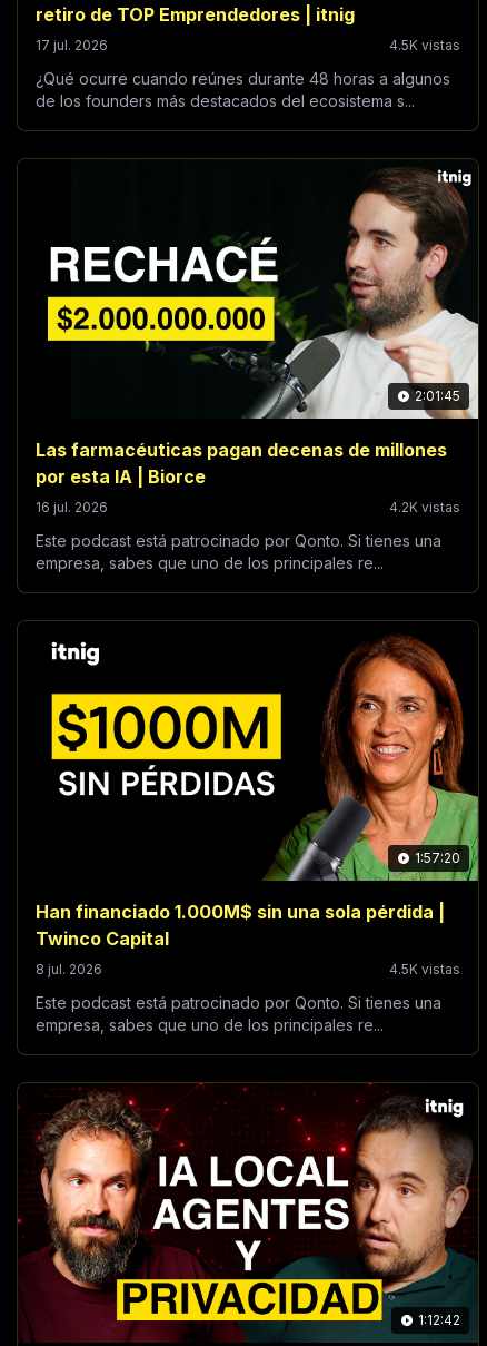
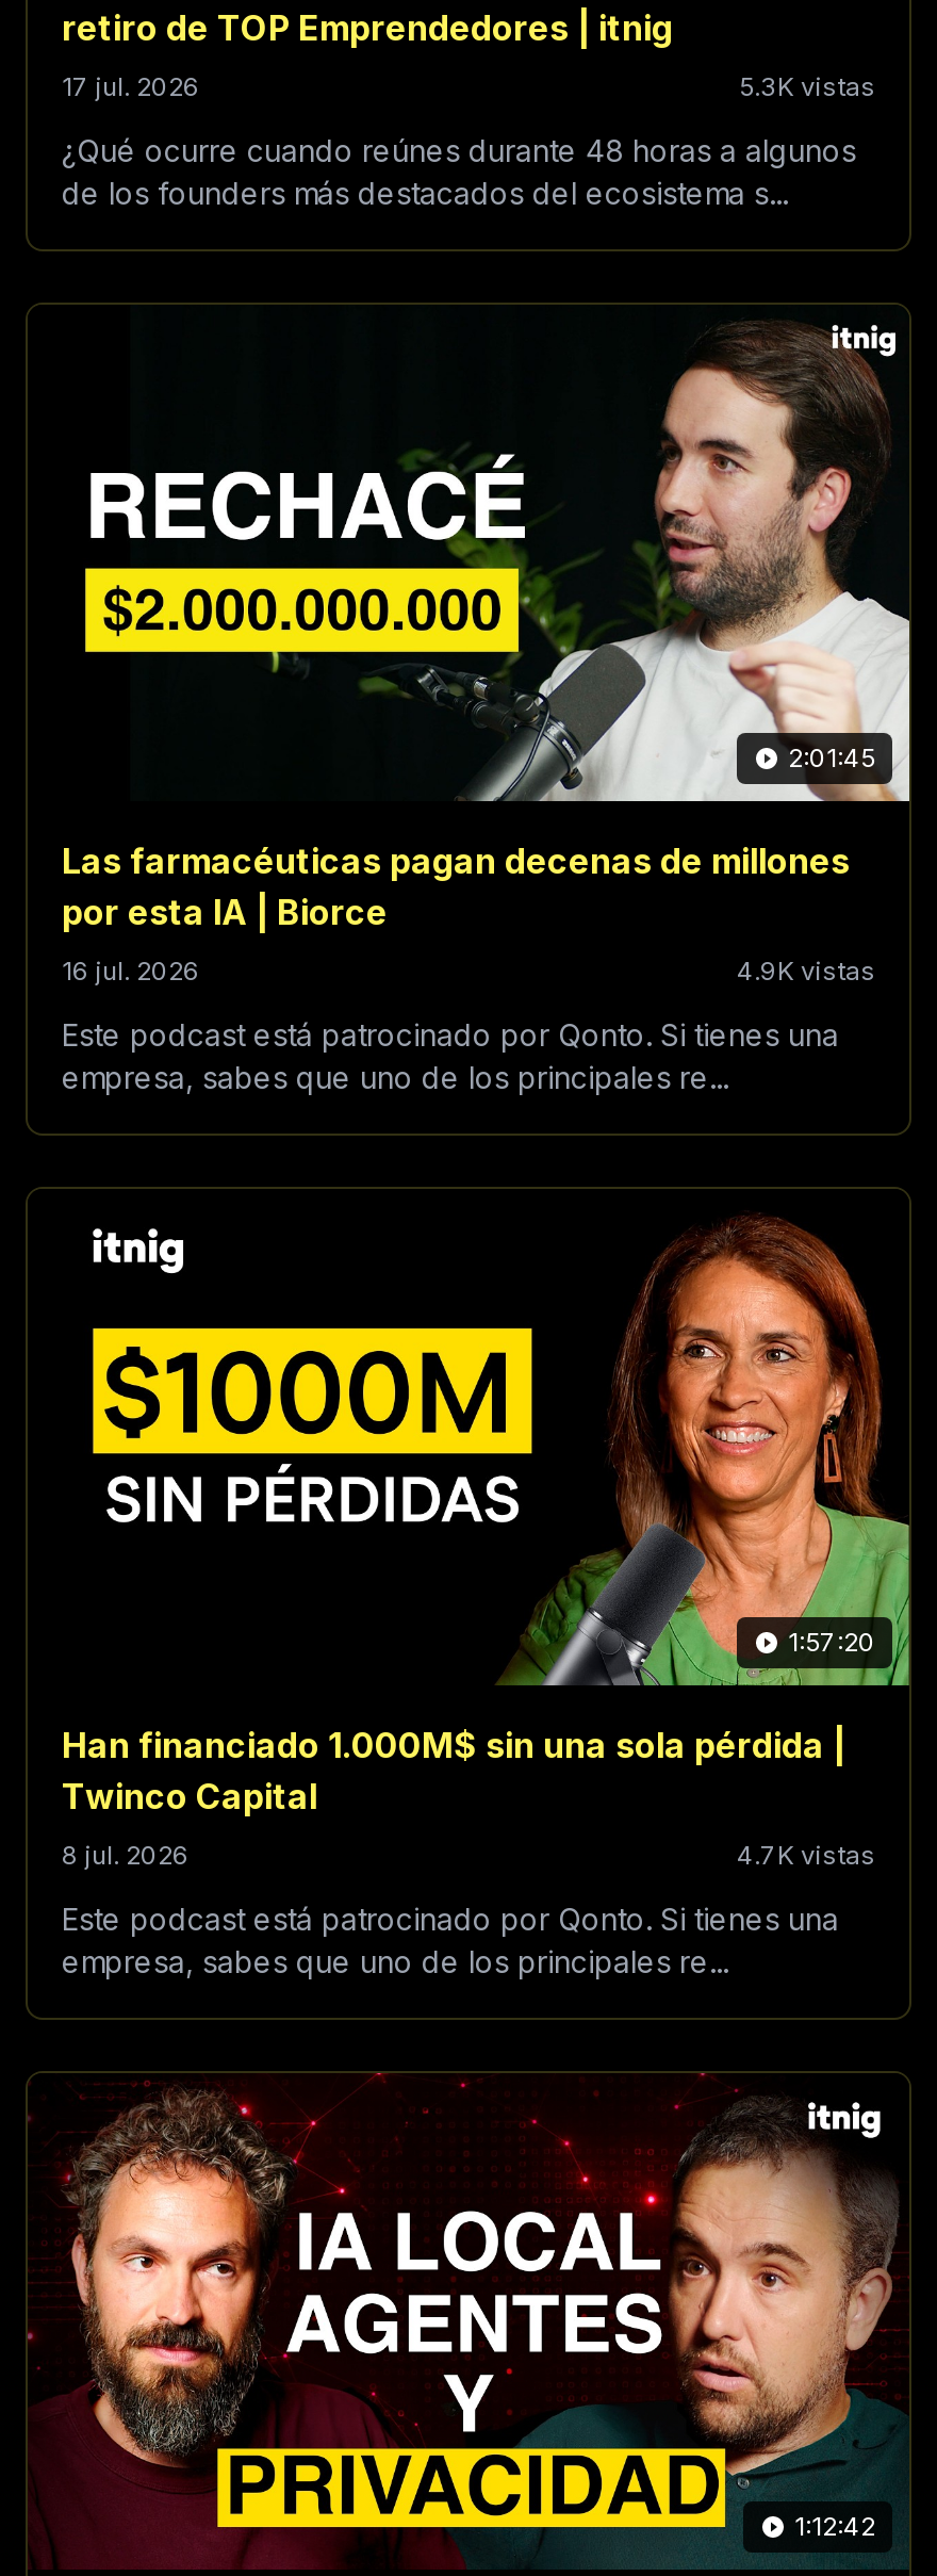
[389,37,460,53] 4.5K vistas -> [739,70,875,102] 5.3K vistas
[389,499,460,515] 4.2K vistas -> [737,954,875,986] 4.9K vistas
[389,960,460,977] 4.5K vistas -> [737,1838,875,1870] 4.7K vistas

